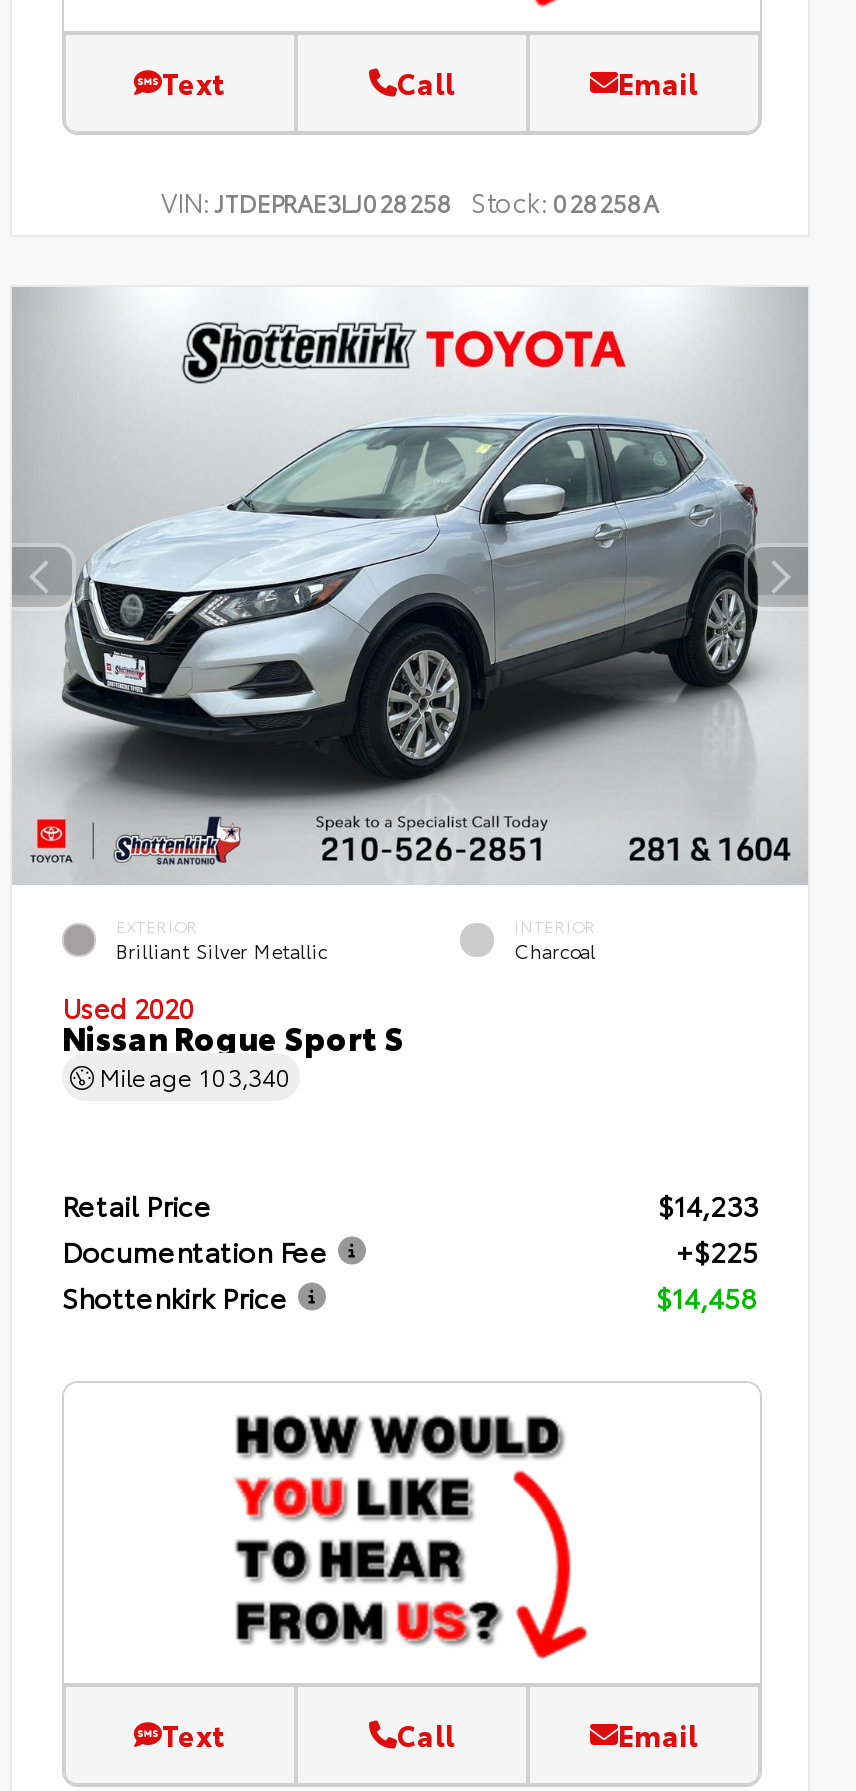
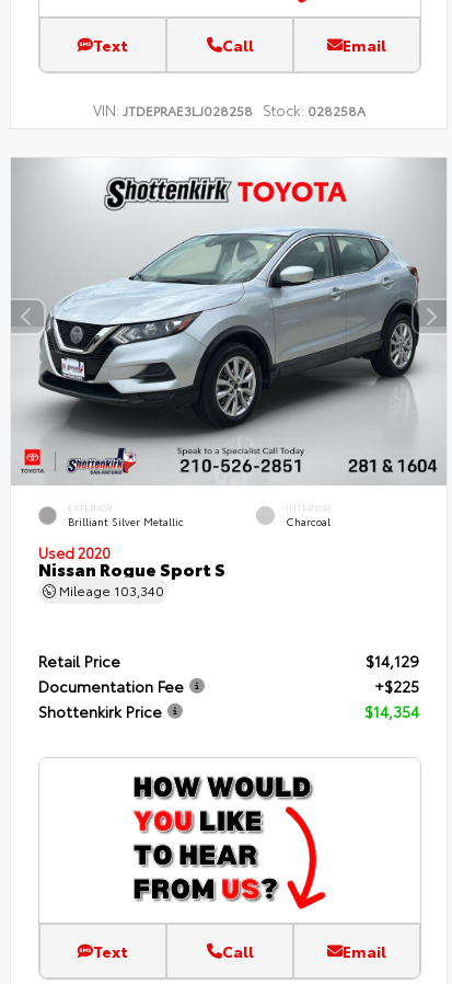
[658,1185,758,1225] $14,233 -> [366,649,419,671] $14,129
[656,1277,758,1317] $14,458 -> [364,700,419,722] $14,354

